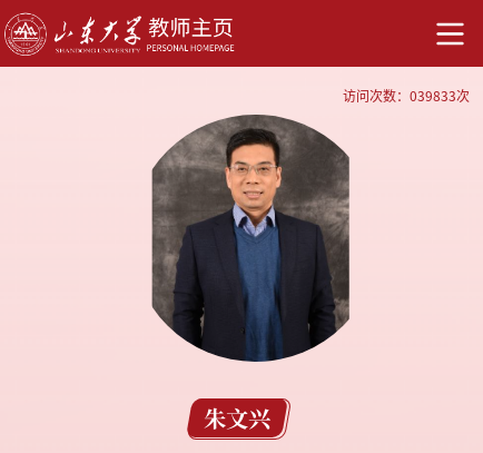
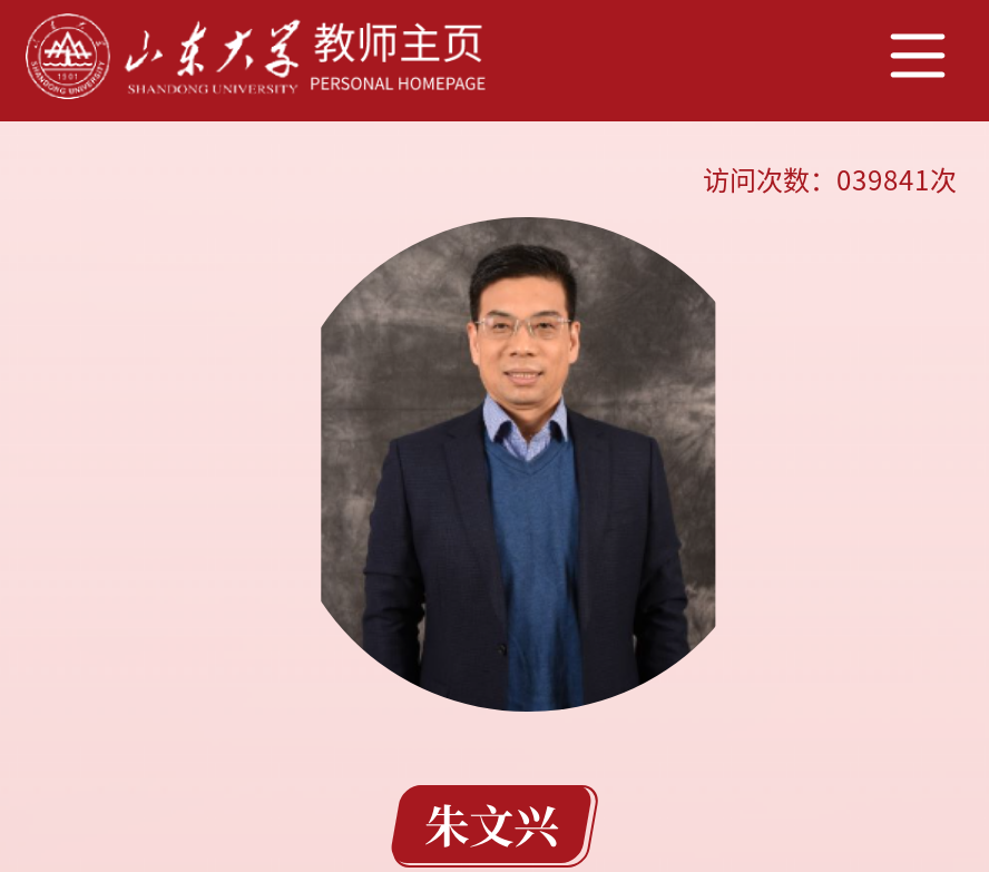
[343,86,470,105] 访问次数：039833次 -> [703,159,957,197] 访问次数：039841次

